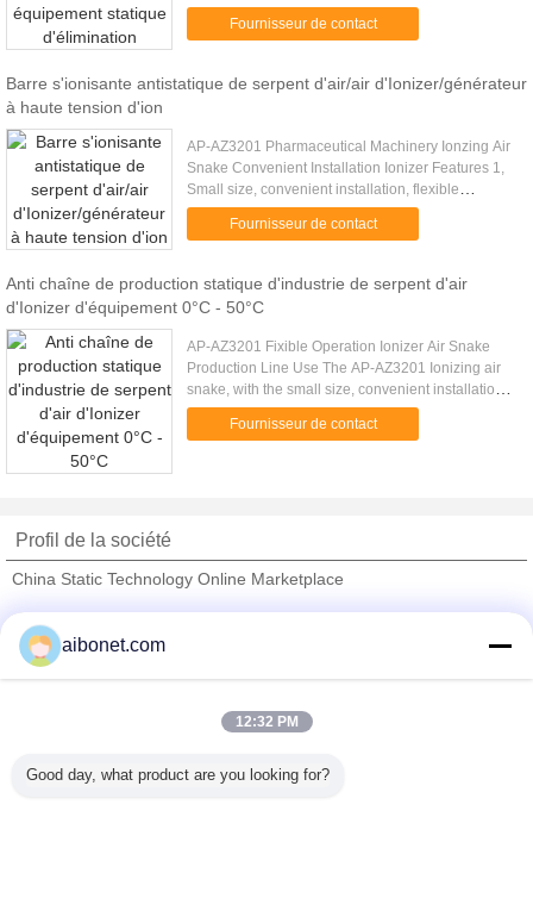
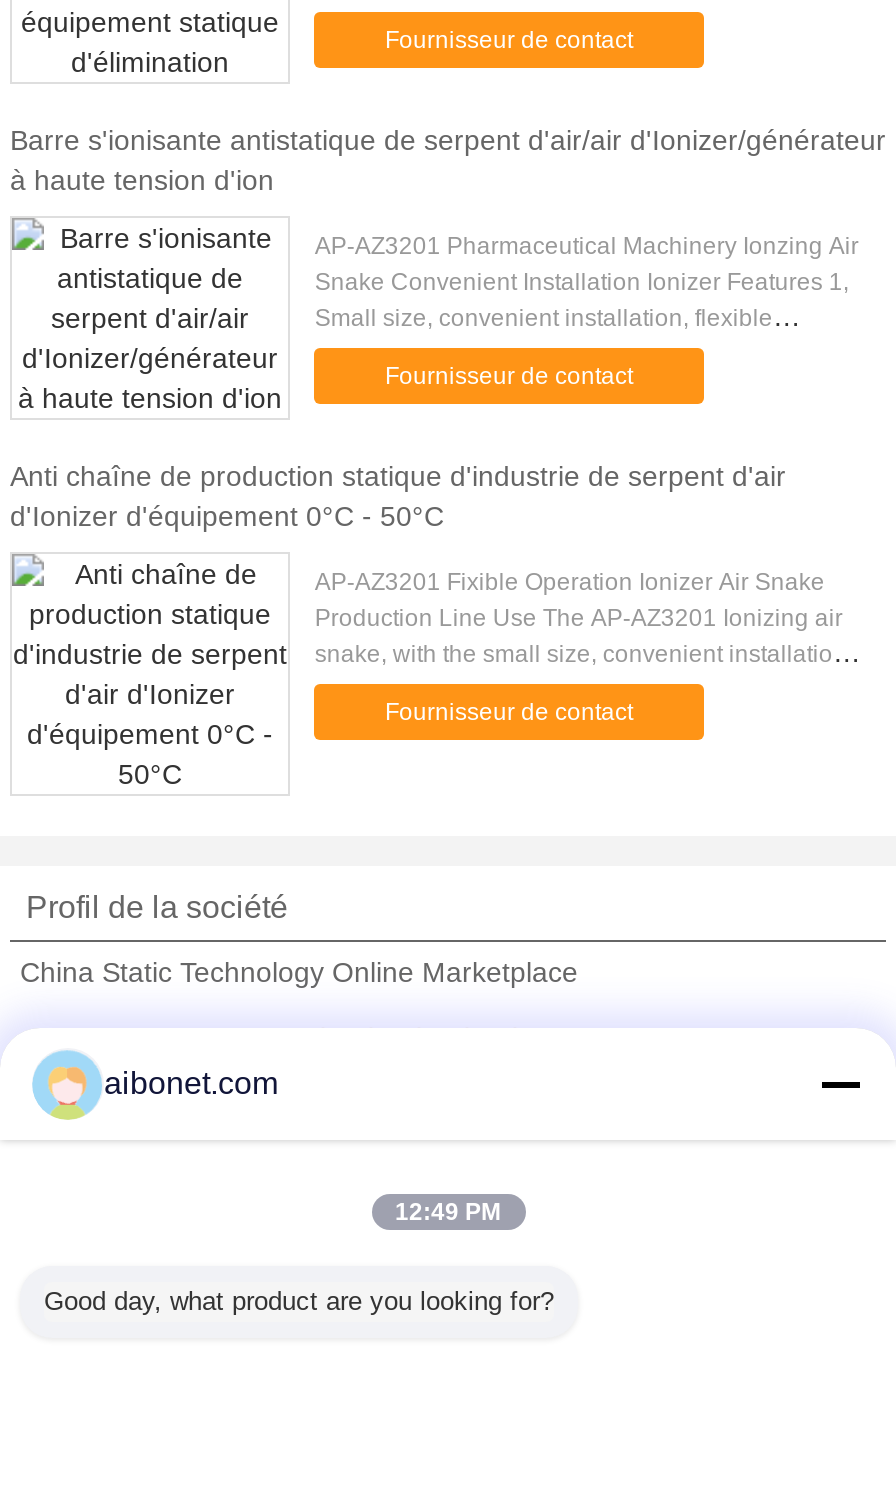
[235,713,298,730] 12:32 PM -> [395,1198,501,1226] 12:49 PM

